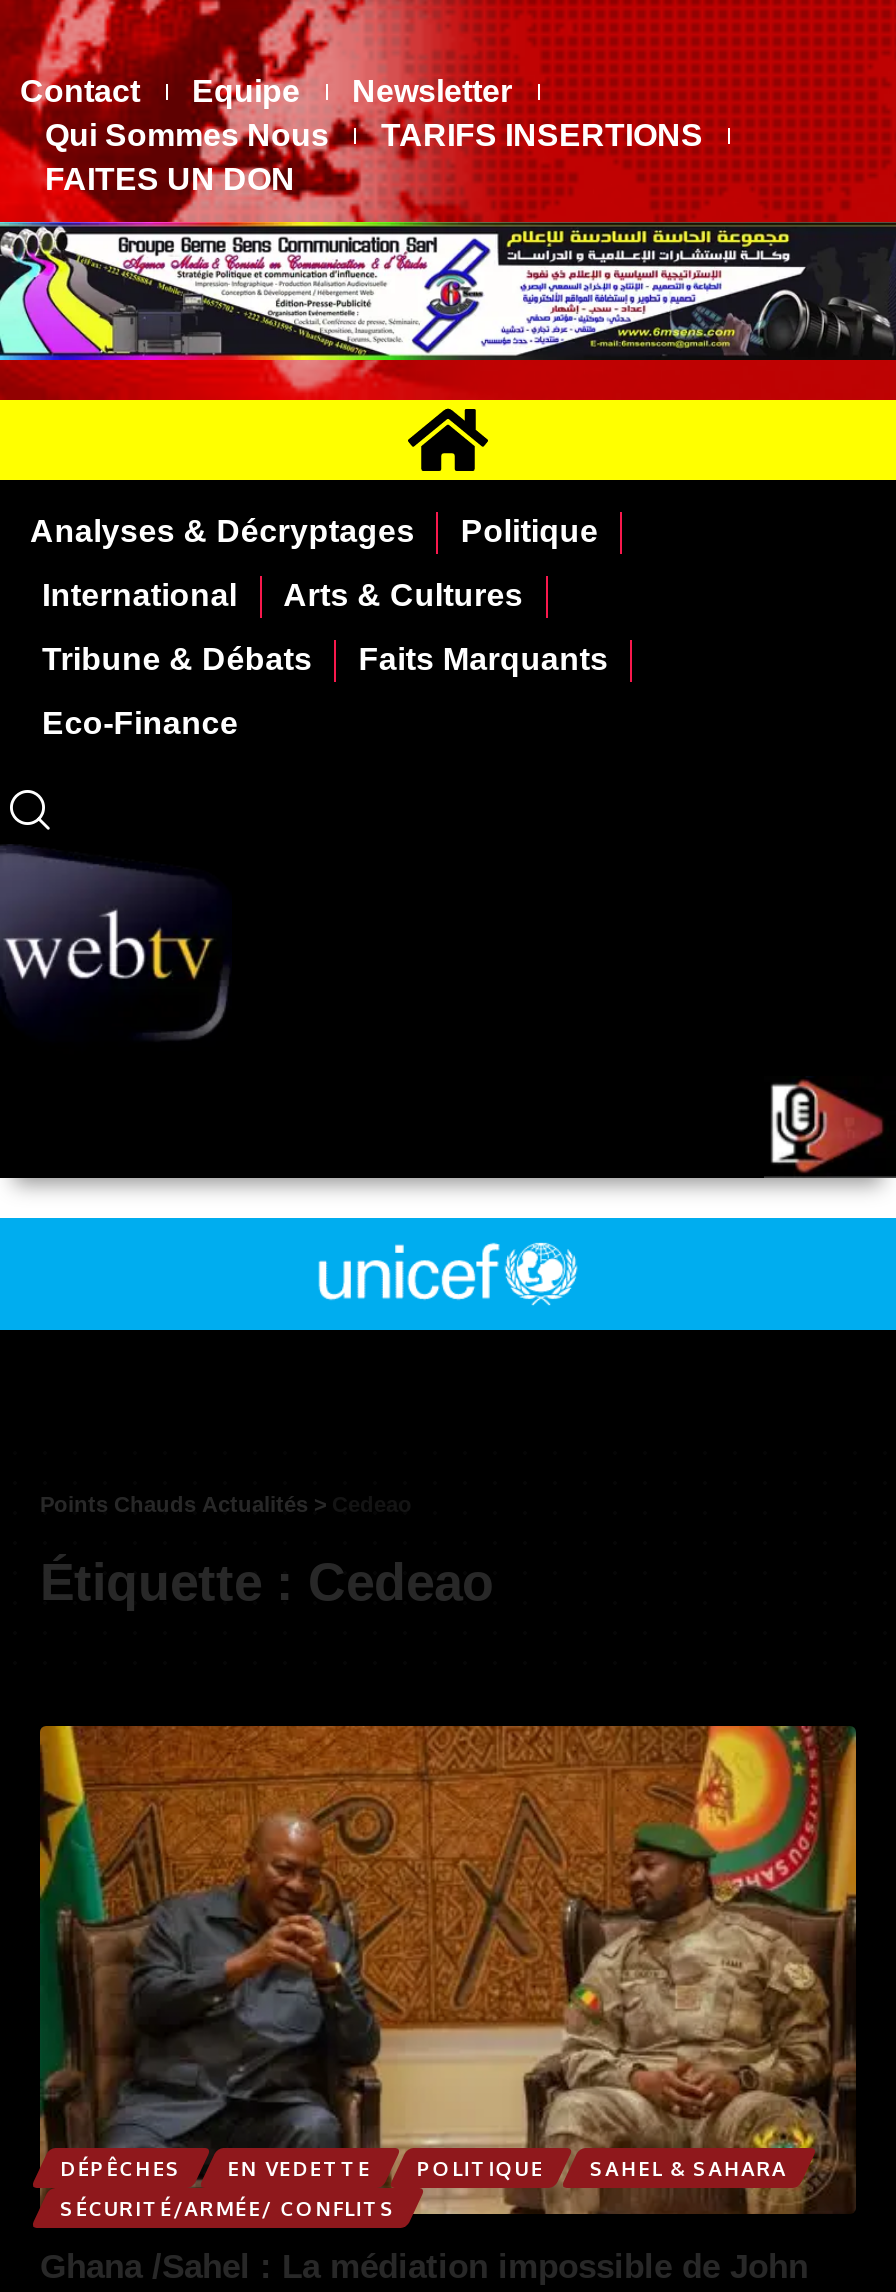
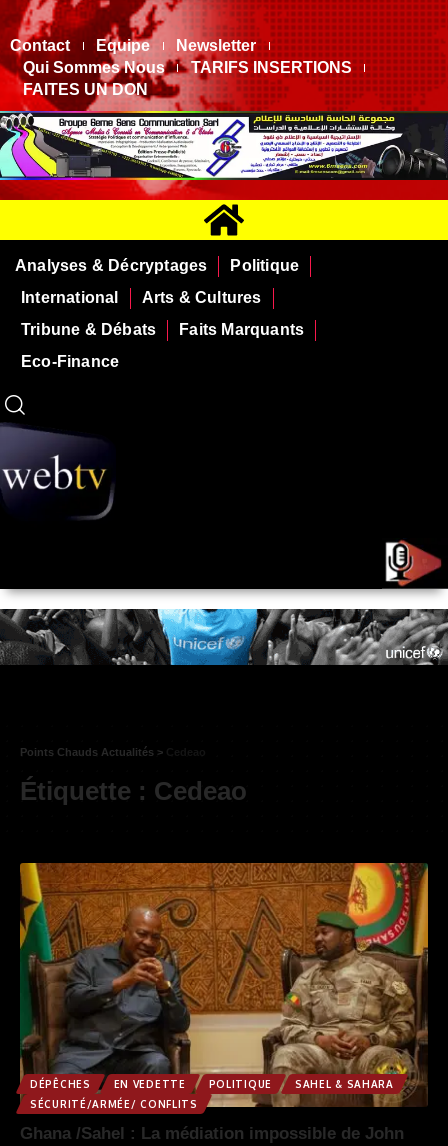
[6,1216,890,1332] [image] -> [3,608,445,666] [image]

